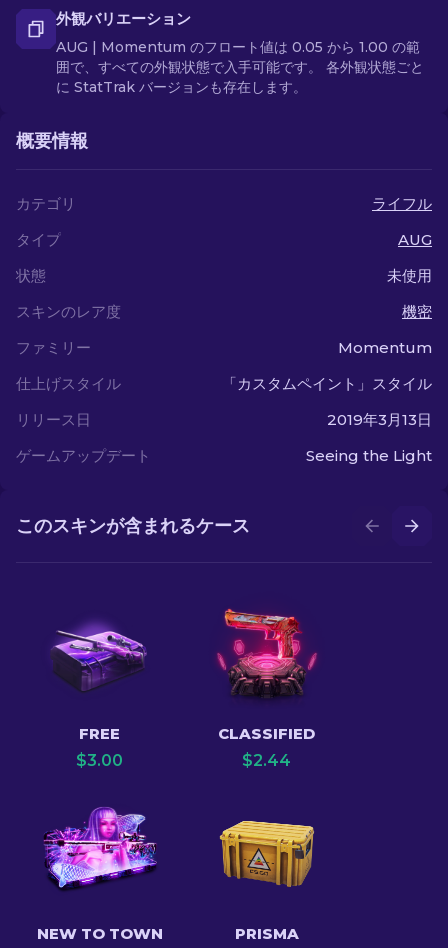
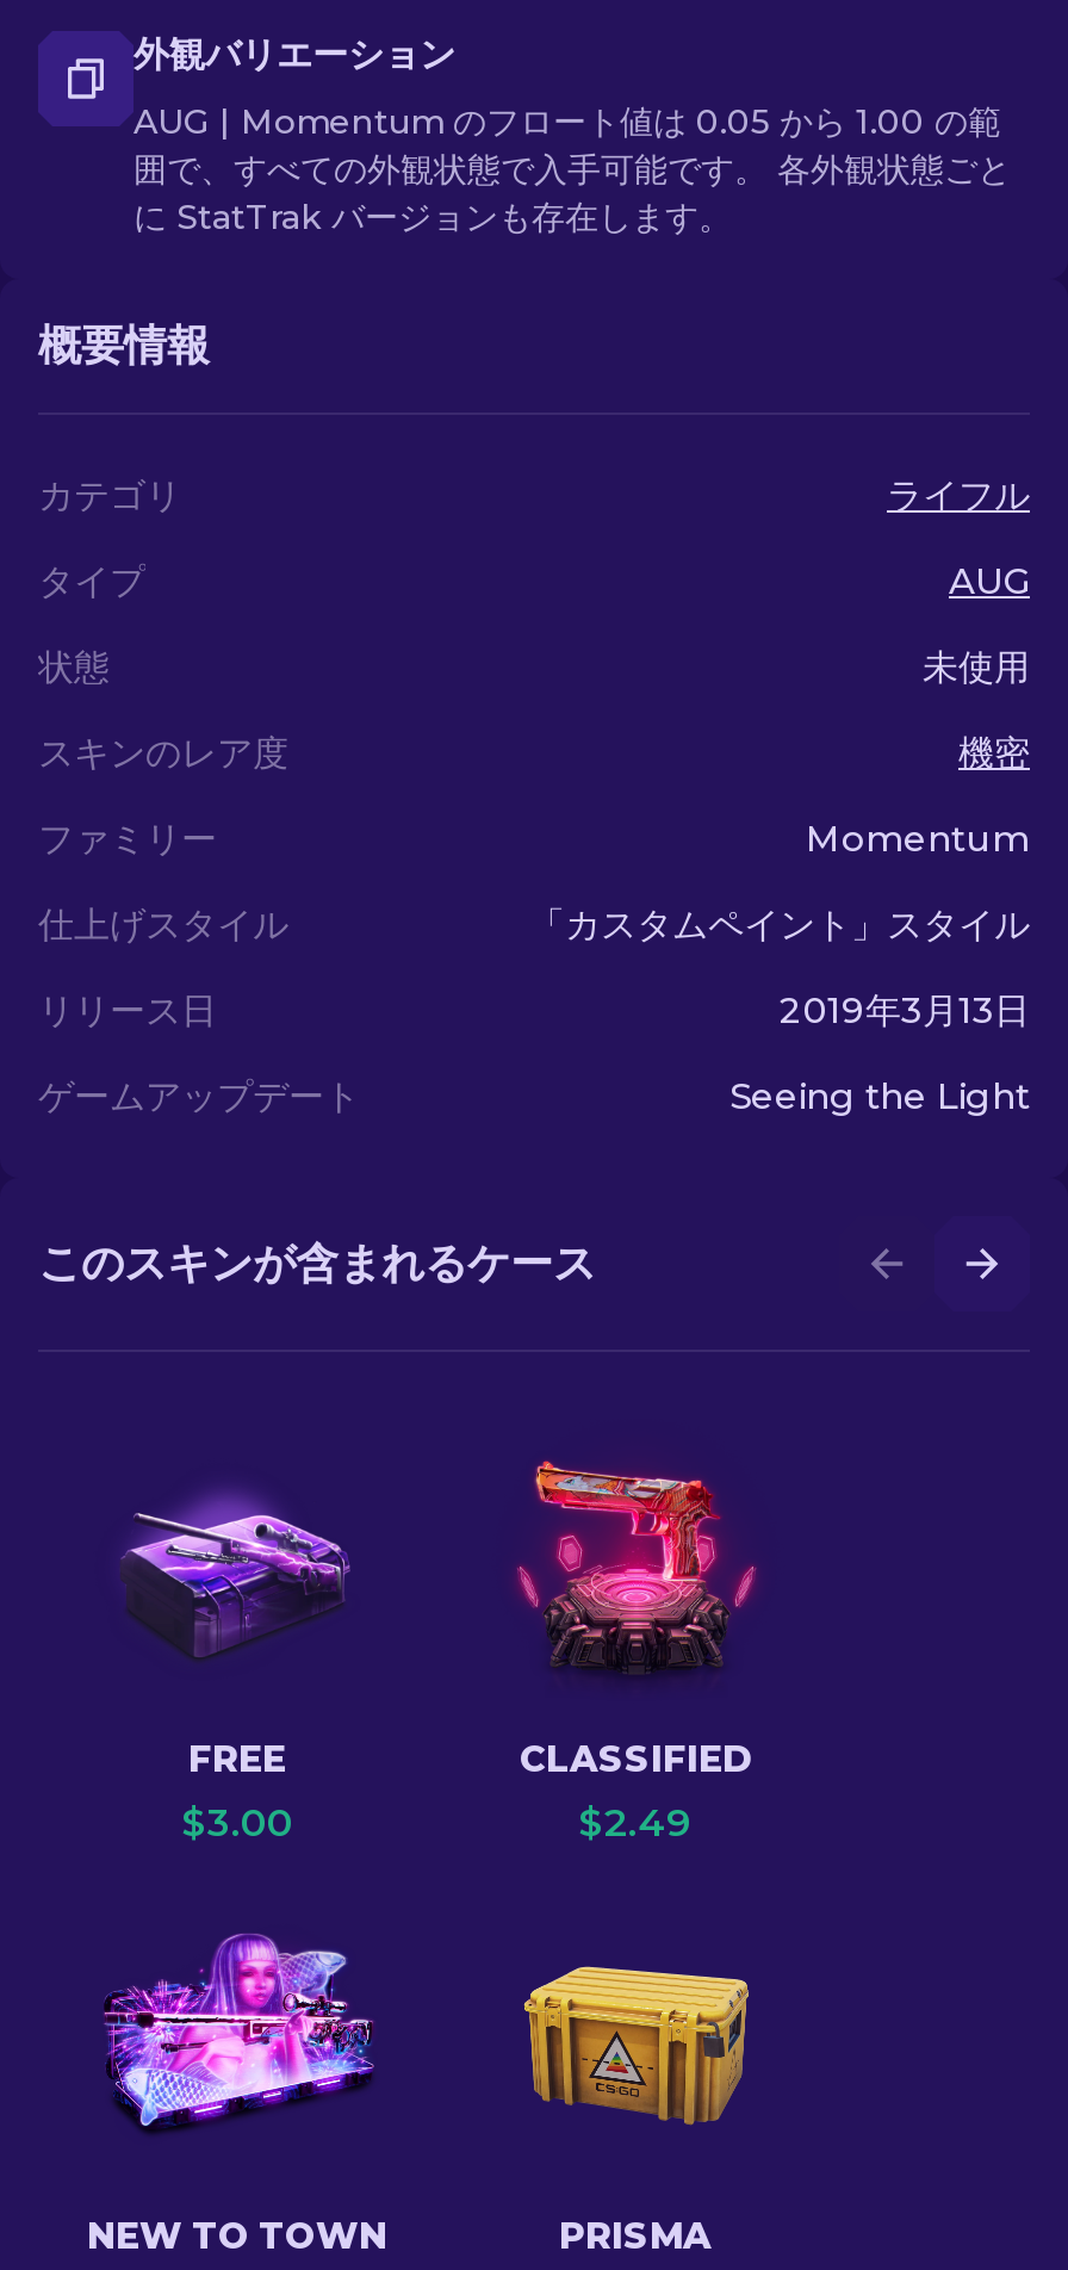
[242,751,291,770] $2.44 -> [578,1800,693,1846] $2.49

